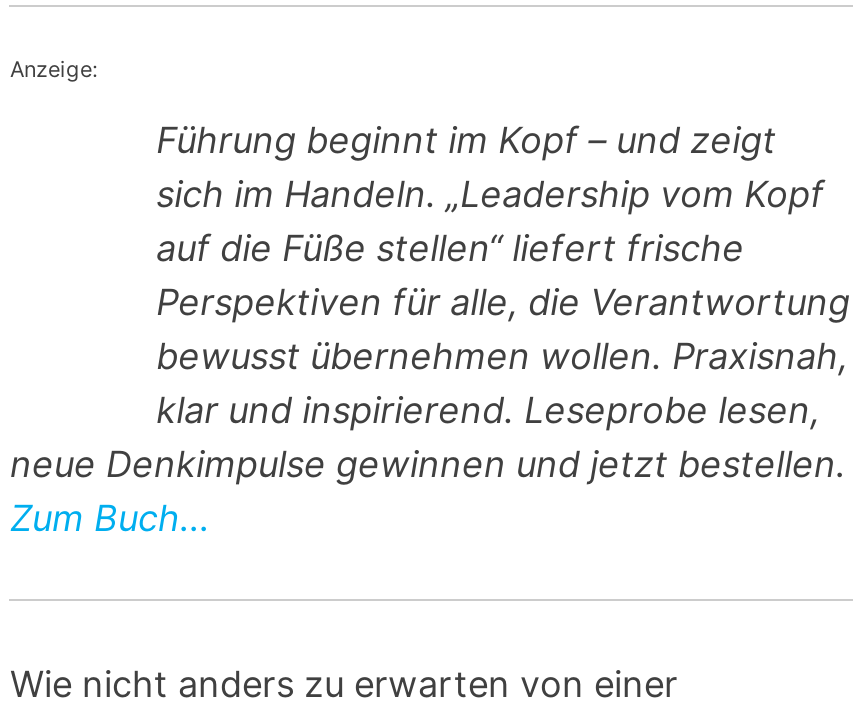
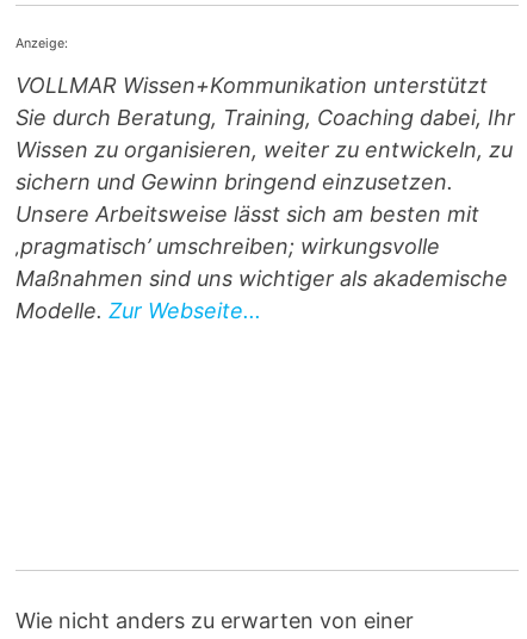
[10,119,850,539] Führung beginnt im Kopf – und zeigt | sich im Handeln. „Leadership vom Kopf | auf die Füße stellen“ liefert frische | Perspektiven für alle, die Verantwortung | bewusst übernehmen wollen. Praxisnah, | klar und inspirierend. Leseprobe lesen, | neue Denkimpulse gewinnen und jetzt bestellen. | Zum Buch... -> [16,73,516,323] VOLLMAR Wissen+Kommunikation unterstützt | Sie durch Beratung, Training, Coaching dabei, Ihr | Wissen zu organisieren, weiter zu entwickeln, zu | sichern und Gewinn bringend einzusetzen. | Unsere Arbeitsweise lässt sich am besten mit | ‚pragmatisch’ umschreiben; wirkungsvolle | Maßnahmen sind uns wichtiger als akademische | Modelle. Zur Webseite...

